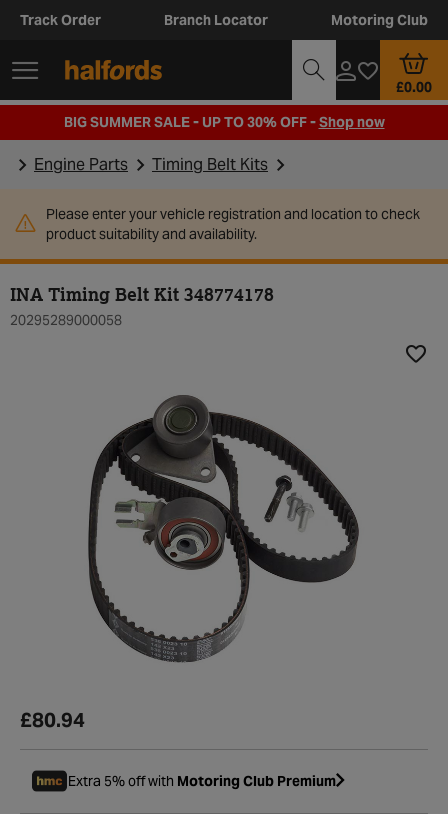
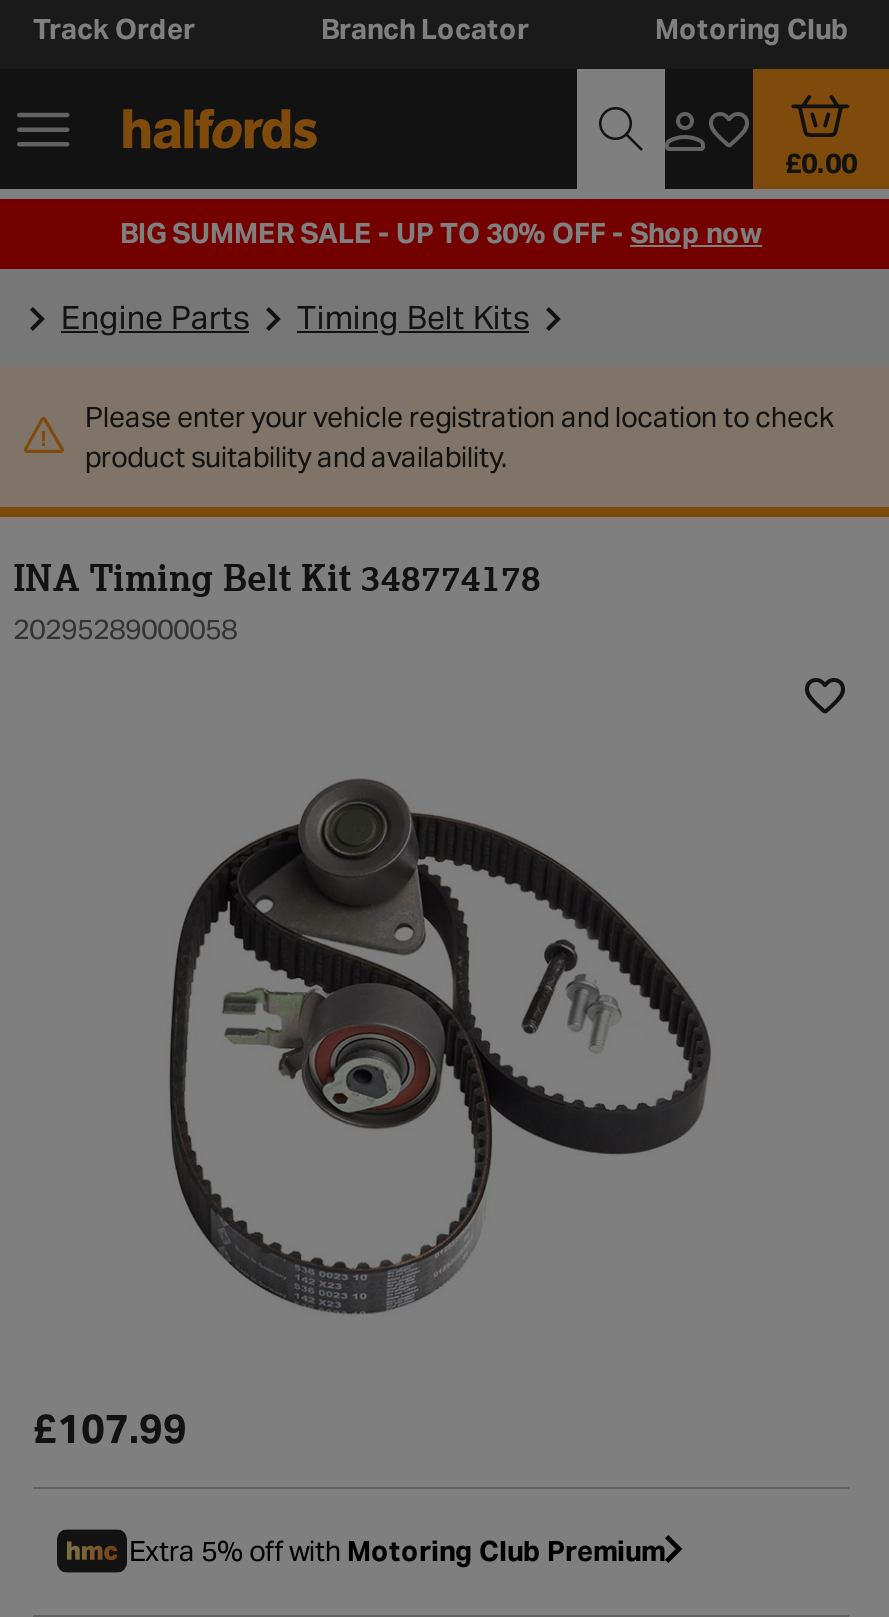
[20,707,85,733] £80.94 -> [33,1402,187,1454] £107.99

